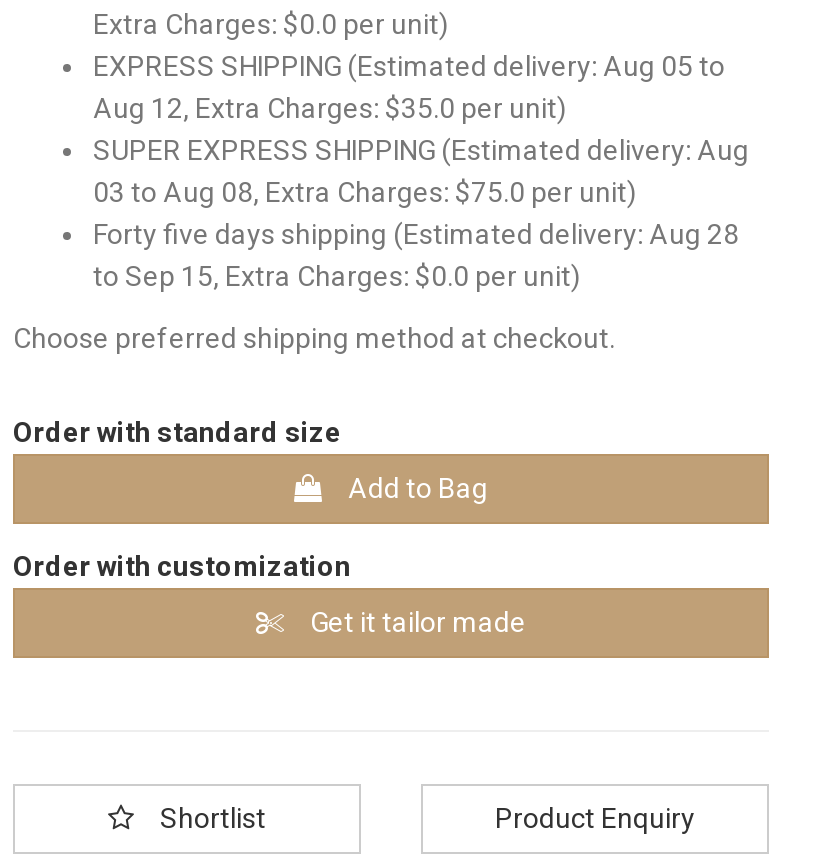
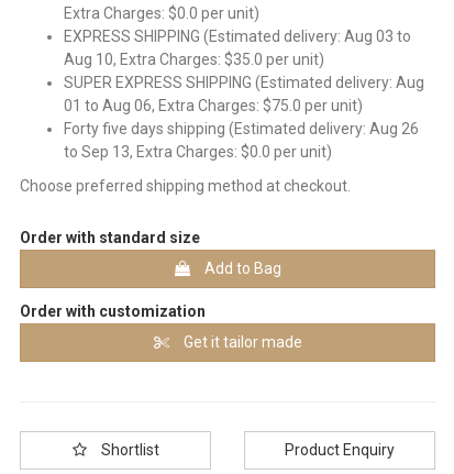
[93,49,725,81] EXPRESS SHIPPING (Estimated delivery: Aug 05 to -> [64,27,411,45] EXPRESS SHIPPING (Estimated delivery: Aug 03 to
[93,91,567,123] Aug 12, Extra Charges: $35.0 per unit) -> [64,50,324,68] Aug 10, Extra Charges: $35.0 per unit)
[93,175,637,207] 03 to Aug 08, Extra Charges: $75.0 per unit) -> [64,96,363,114] 01 to Aug 06, Extra Charges: $75.0 per unit)
[93,217,739,249] Forty five days shipping (Estimated delivery: Aug 28 -> [64,119,419,137] Forty five days shipping (Estimated delivery: Aug 26
[93,259,581,291] to Sep 15, Extra Charges: $0.0 per unit) -> [64,142,332,160] to Sep 13, Extra Charges: $0.0 per unit)

